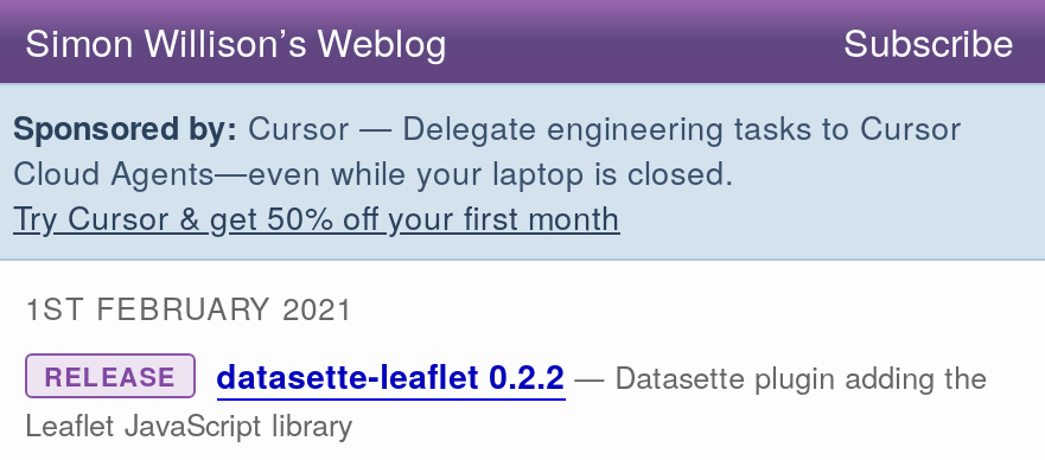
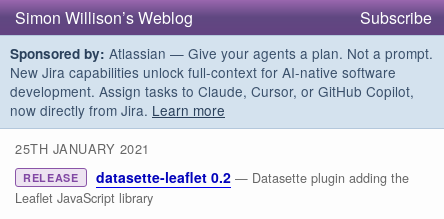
[13,102,962,239] Sponsored by: Cursor — Delegate engineering tasks to Cursor | Cloud Agents—even while your laptop is closed. | Try Cursor & get 50% off your first month -> [10,43,433,120] Sponsored by: Atlassian — Give your agents a plan. Not a prompt. | New Jira capabilities unlock full-context for AI-native software | development. Assign tasks to Claude, Cursor, or GitHub Copilot, | now directly from Jira. Learn more
[25,285,354,330] 1ST FEBRUARY 2021 -> [15,139,150,158] 25TH JANUARY 2021
[216,352,987,399] datasette-leaflet 0.2.2 — Datasette plugin adding the -> [96,167,409,187] datasette-leaflet 0.2 — Datasette plugin adding the

